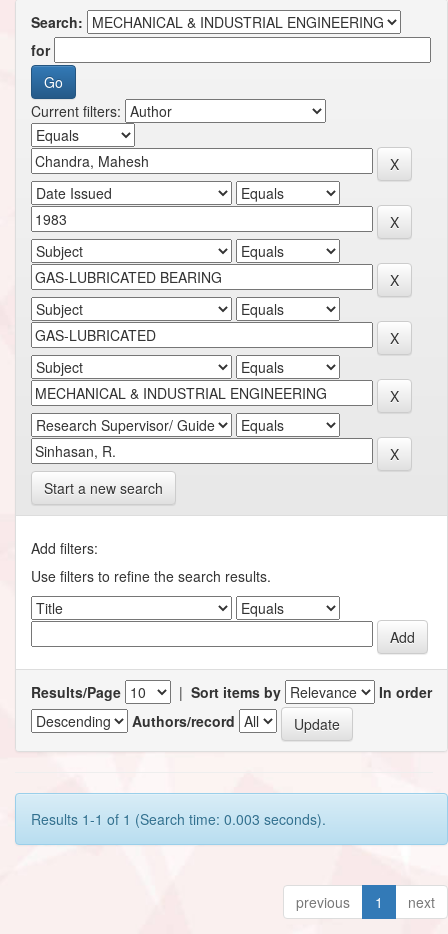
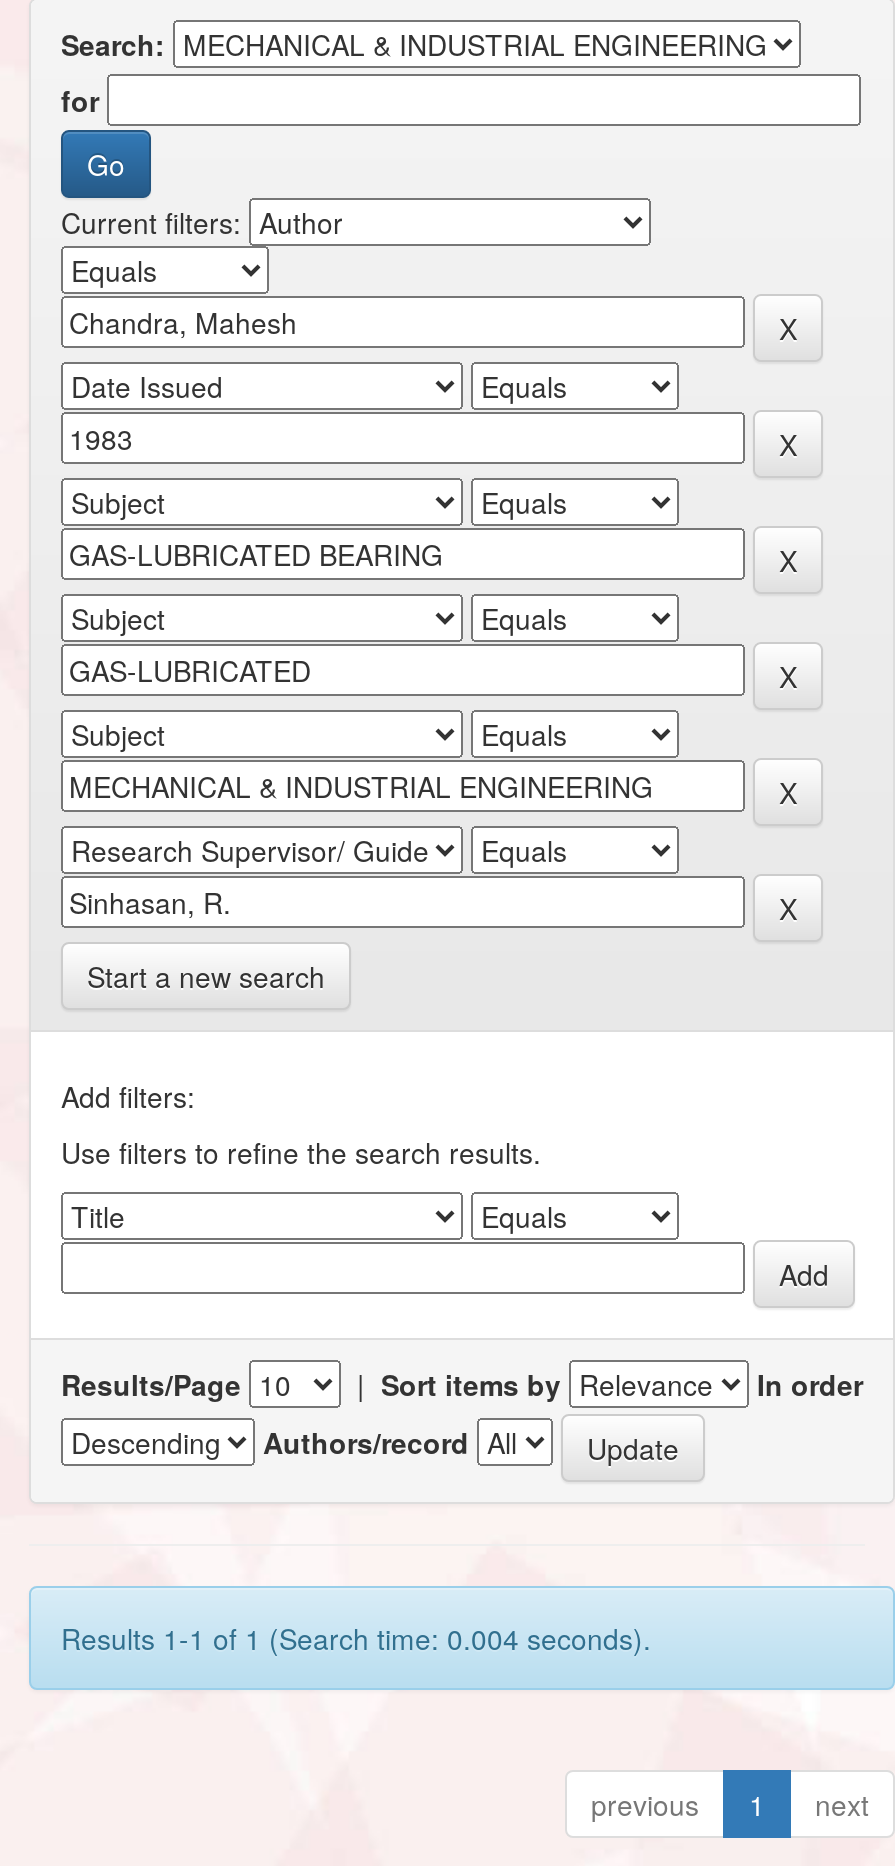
[31,808,326,828] Results 1-1 of 1 (Search time: 0.003 seconds). -> [61,1617,651,1657] Results 1-1 of 1 (Search time: 0.004 seconds).

